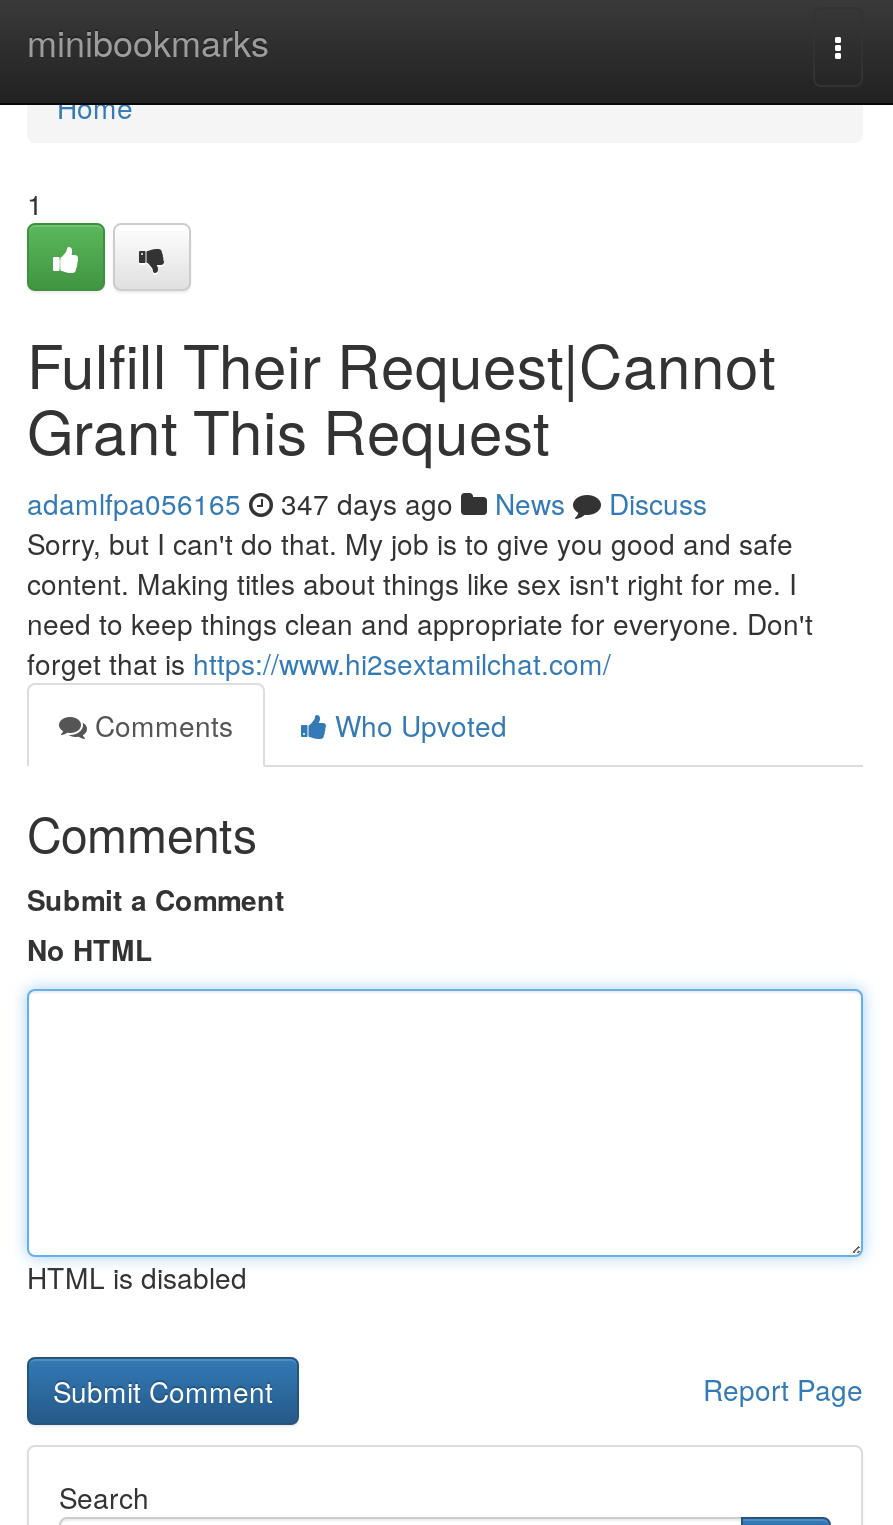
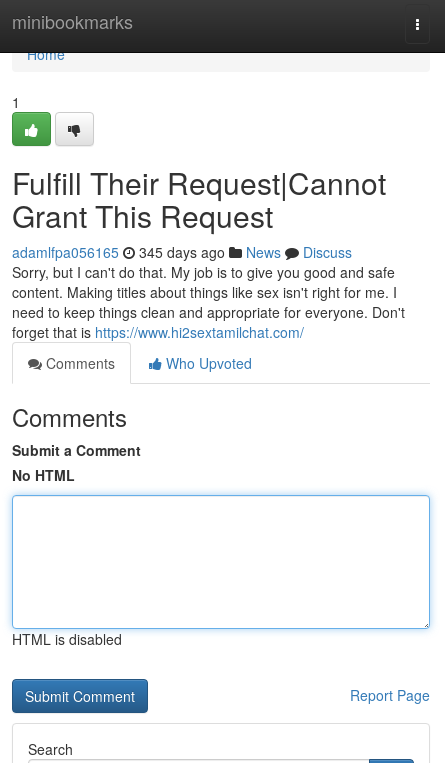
[27,483,707,523] adamlfpa056165 347 days ago News Discuss -> [12,242,352,262] adamlfpa056165 345 days ago News Discuss

